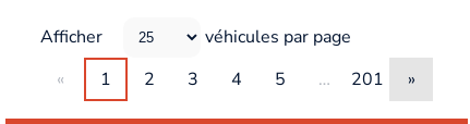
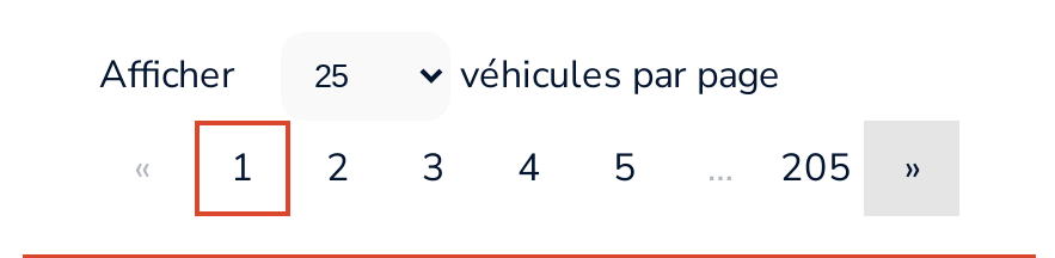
[351,67,384,91] 201 -> [780,141,852,194] 205

